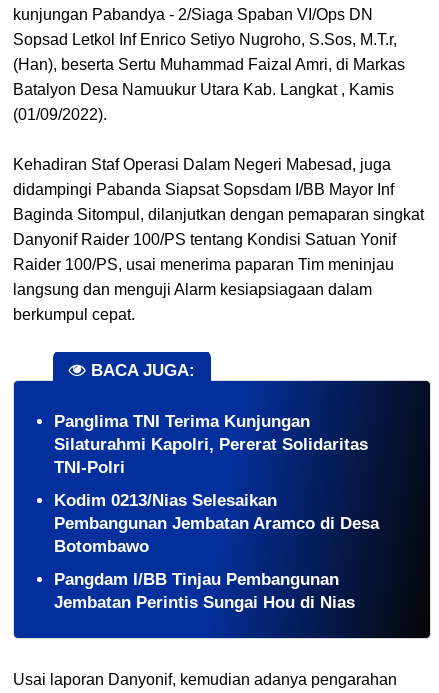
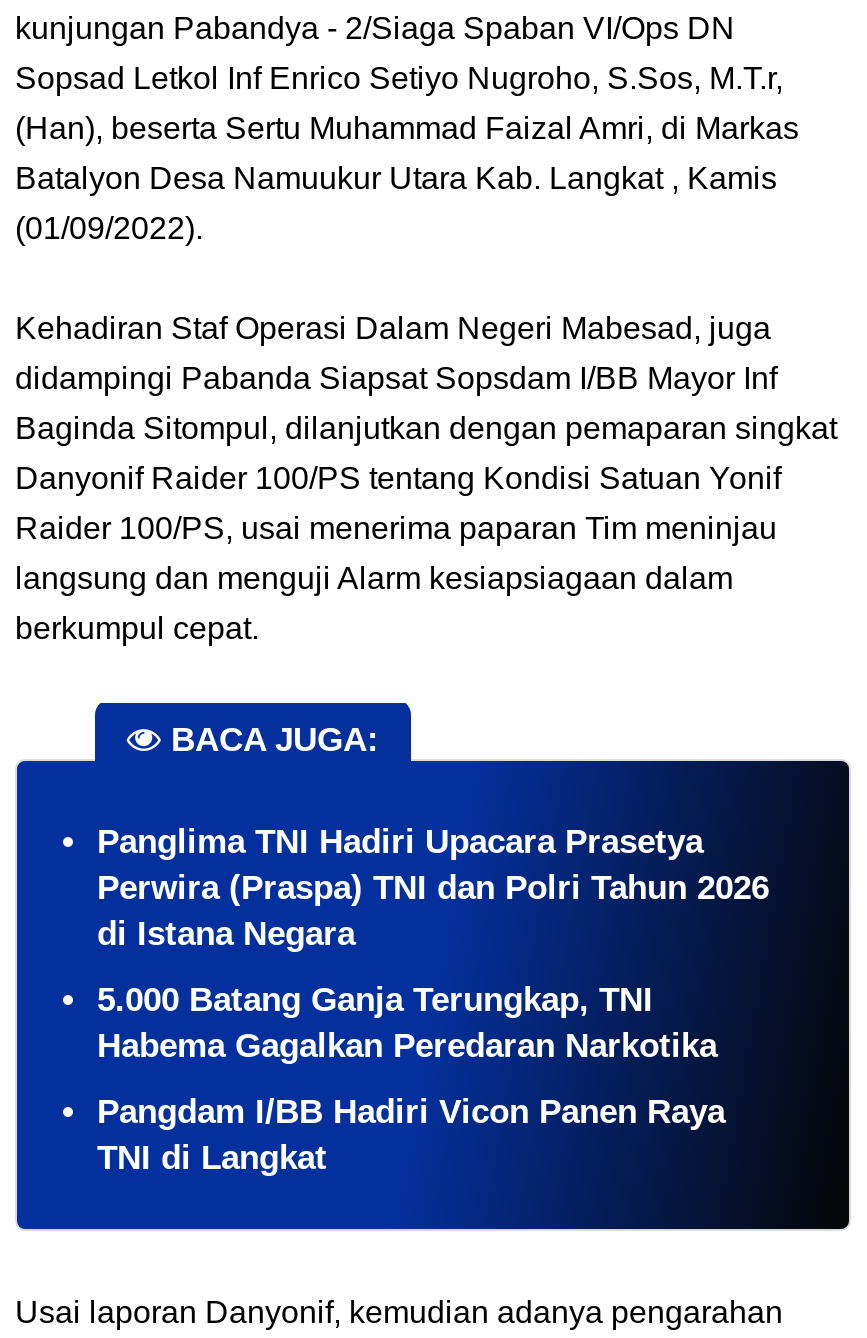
[54,412,368,477] Panglima TNI Terima Kunjungan | Silaturahmi Kapolri, Pererat Solidaritas | TNI-Polri -> [97,823,769,953] Panglima TNI Hadiri Upacara Prasetya | Perwira (Praspa) TNI dan Polri Tahun 2026 | di Istana Negara
[54,491,379,556] Kodim 0213/Nias Selesaikan | Pembangunan Jembatan Aramco di Desa | Botombawo -> [97,981,717,1065] 5.000 Batang Ganja Terungkap, TNI | Habema Gagalkan Peredaran Narkotika
[54,570,355,612] Pangdam I/BB Tinjau Pembangunan | Jembatan Perintis Sungai Hou di Nias -> [97,1093,725,1177] Pangdam I/BB Hadiri Vicon Panen Raya | TNI di Langkat

